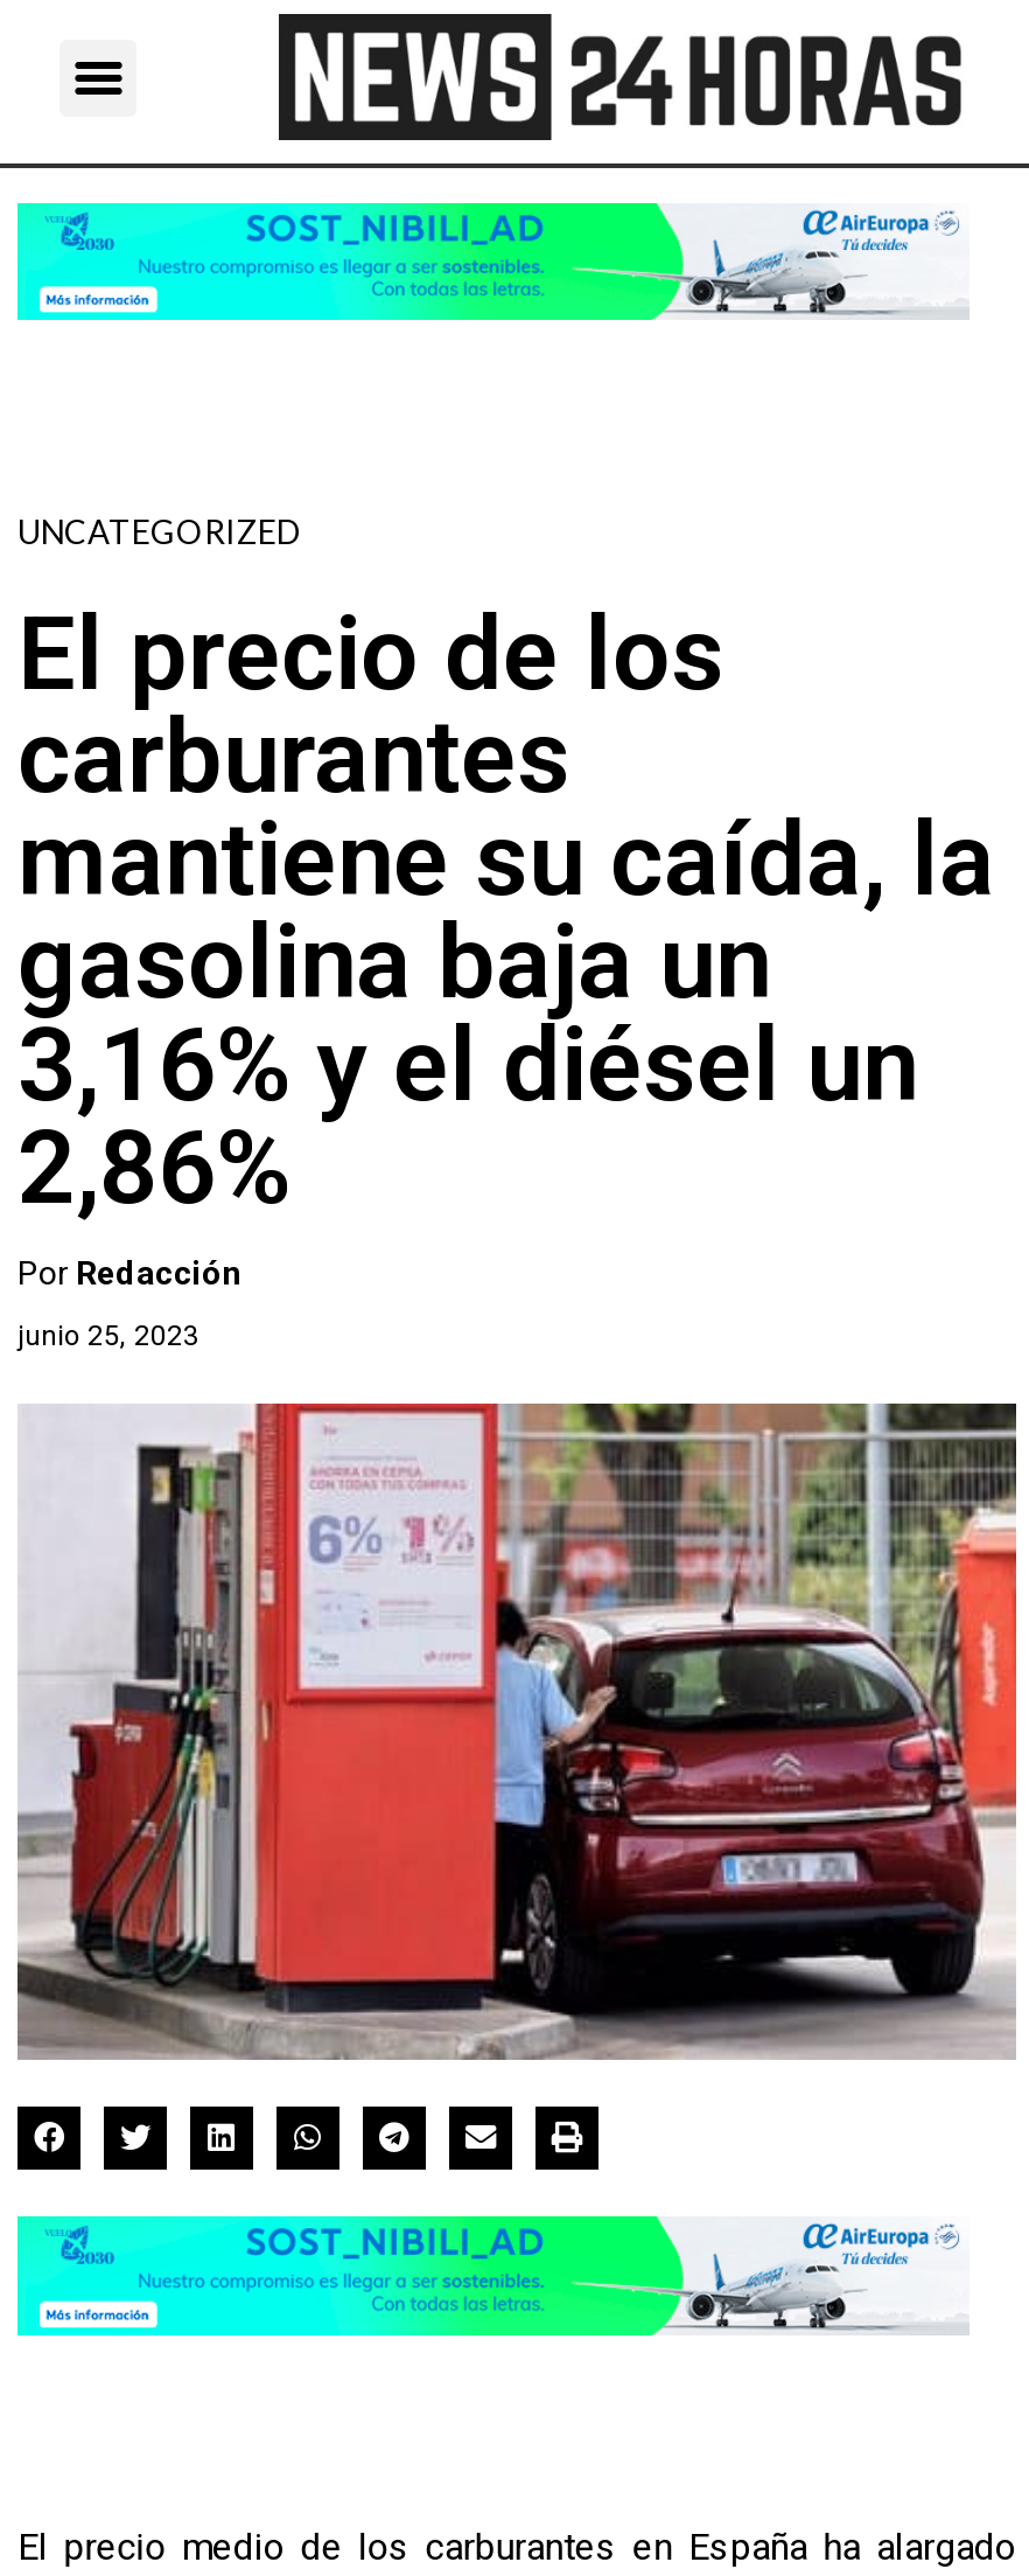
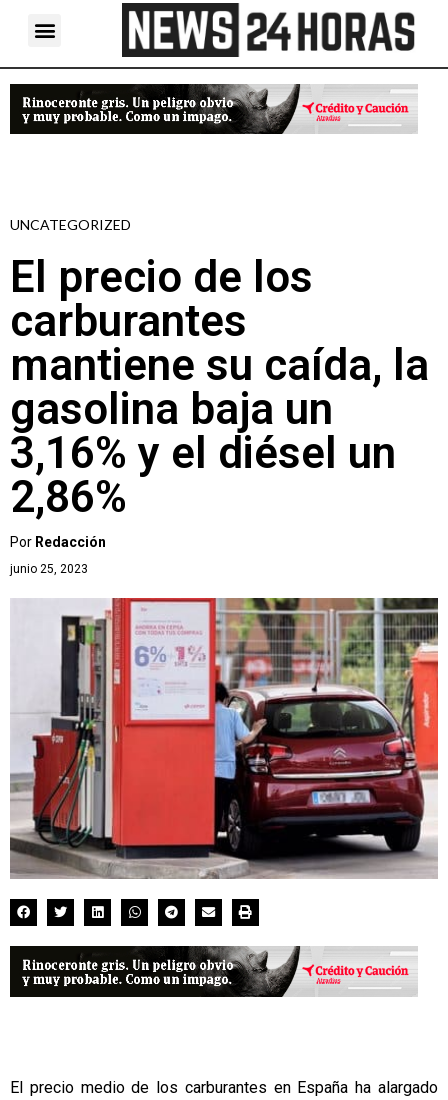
[15,201,965,322] [image] -> [9,83,417,135] [image]
[15,2214,965,2338] [image] -> [9,945,417,998] [image]

